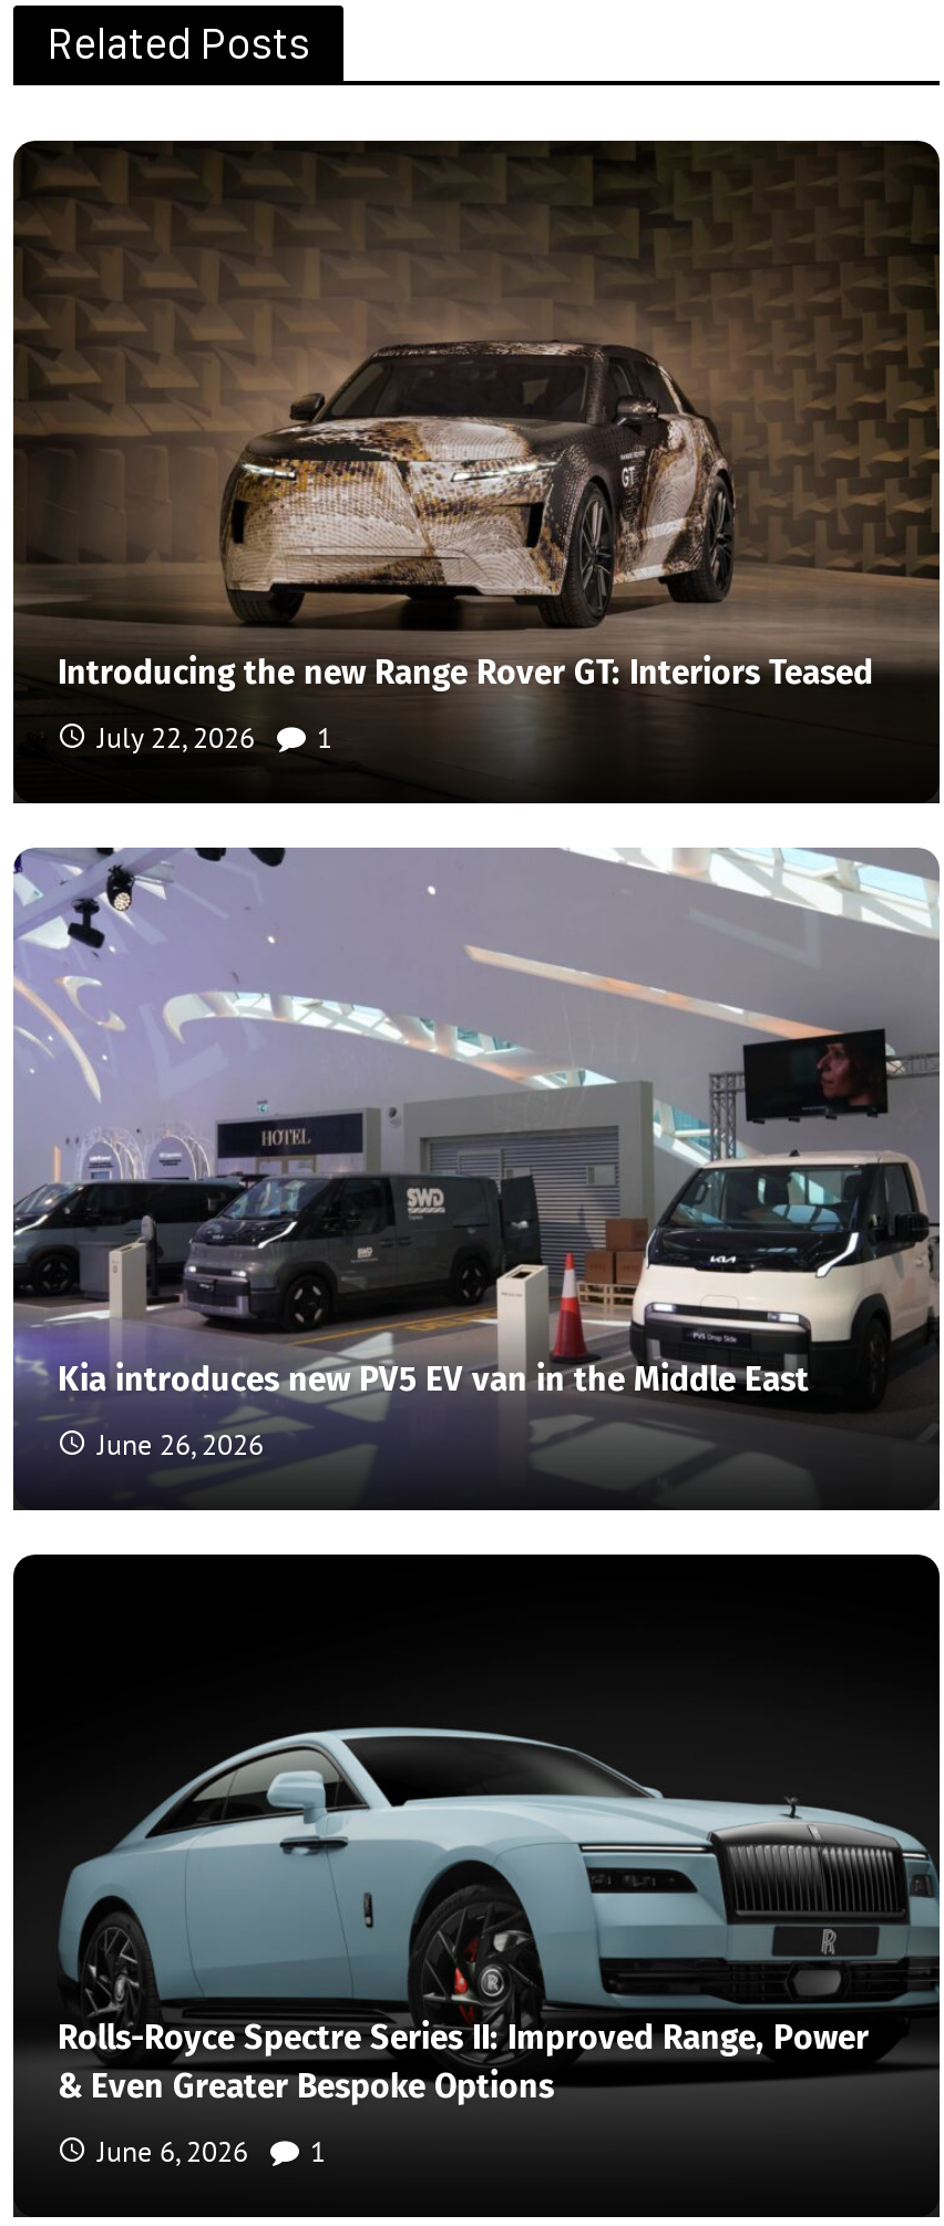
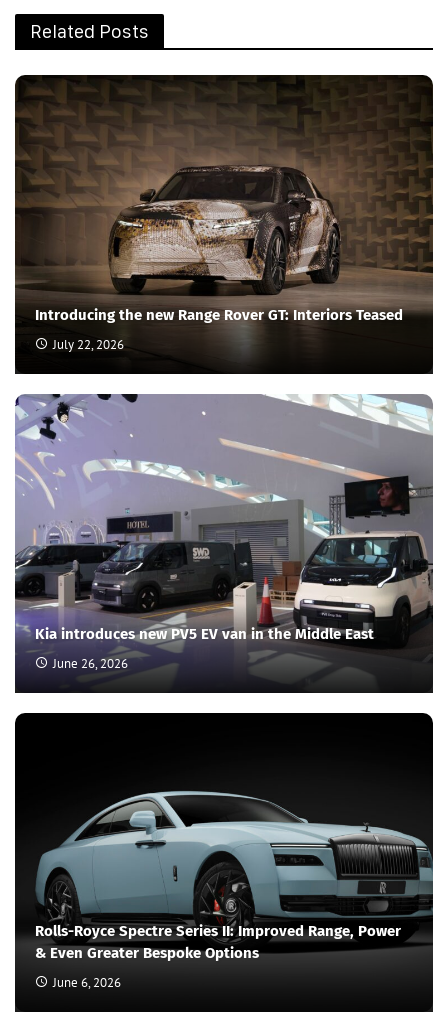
[317,719,332,757] 1 -> none
[310,2132,326,2170] 1 -> none

